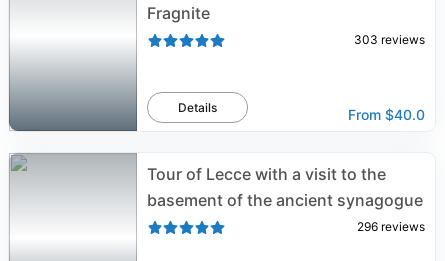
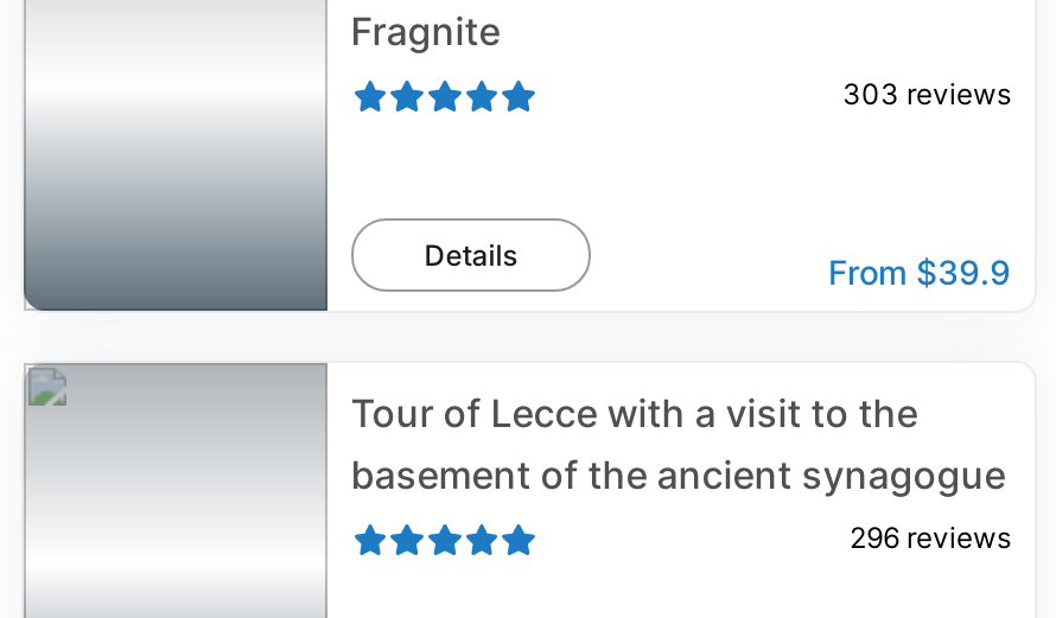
[348,106,425,123] From $40.0 -> [828,251,1011,292] From $39.9

